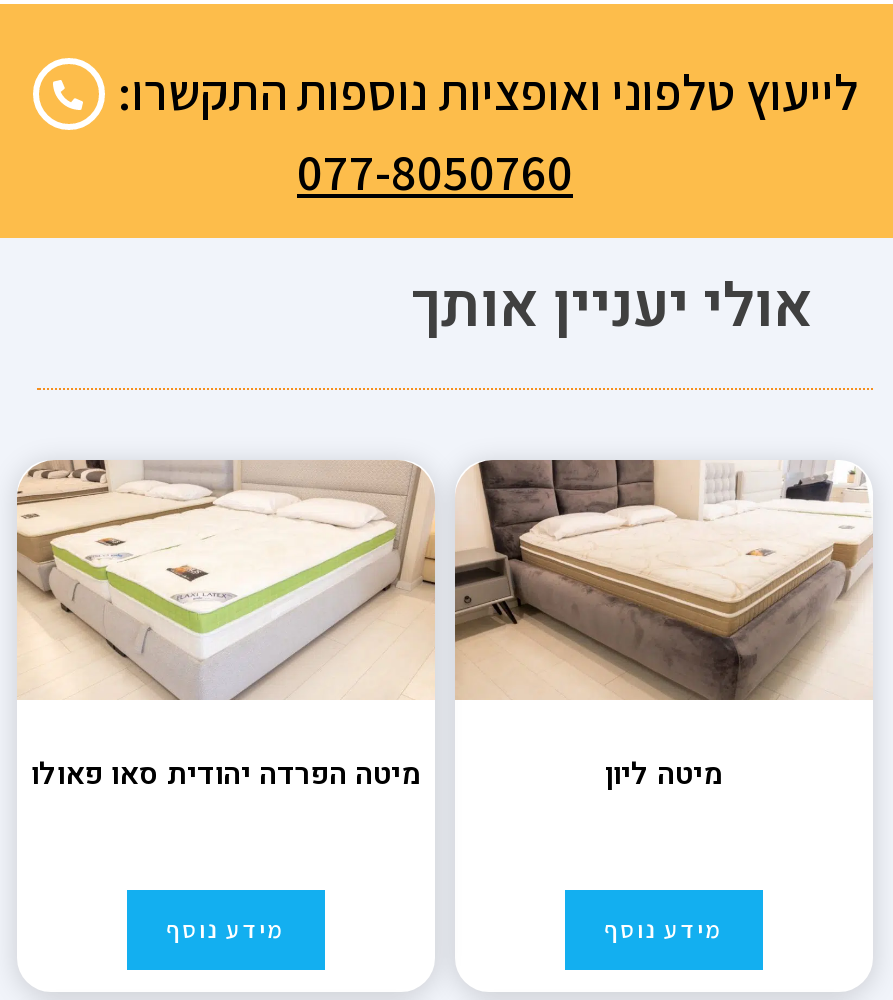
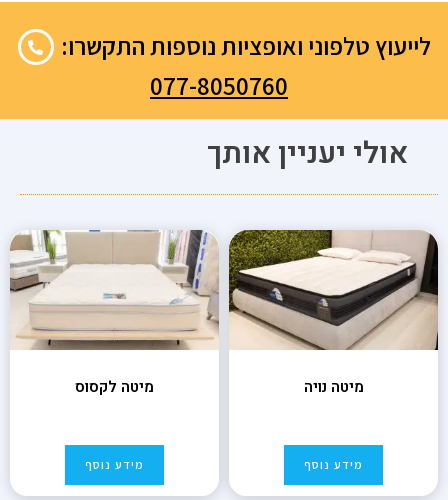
[17,458,435,796] [image] | מיטה הפרדה יהודית סאו פאולו -> [10,229,220,398] [image] | מיטה לקסוס
[453,460,873,796] [image] | מיטה ליון -> [228,229,439,398] [image] | מיטה נויה

